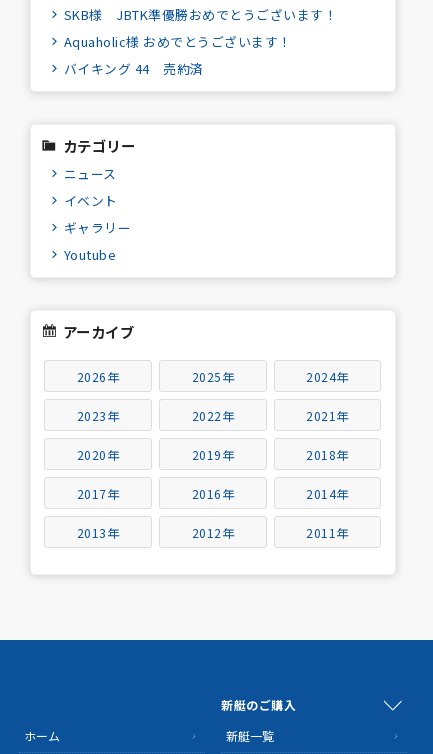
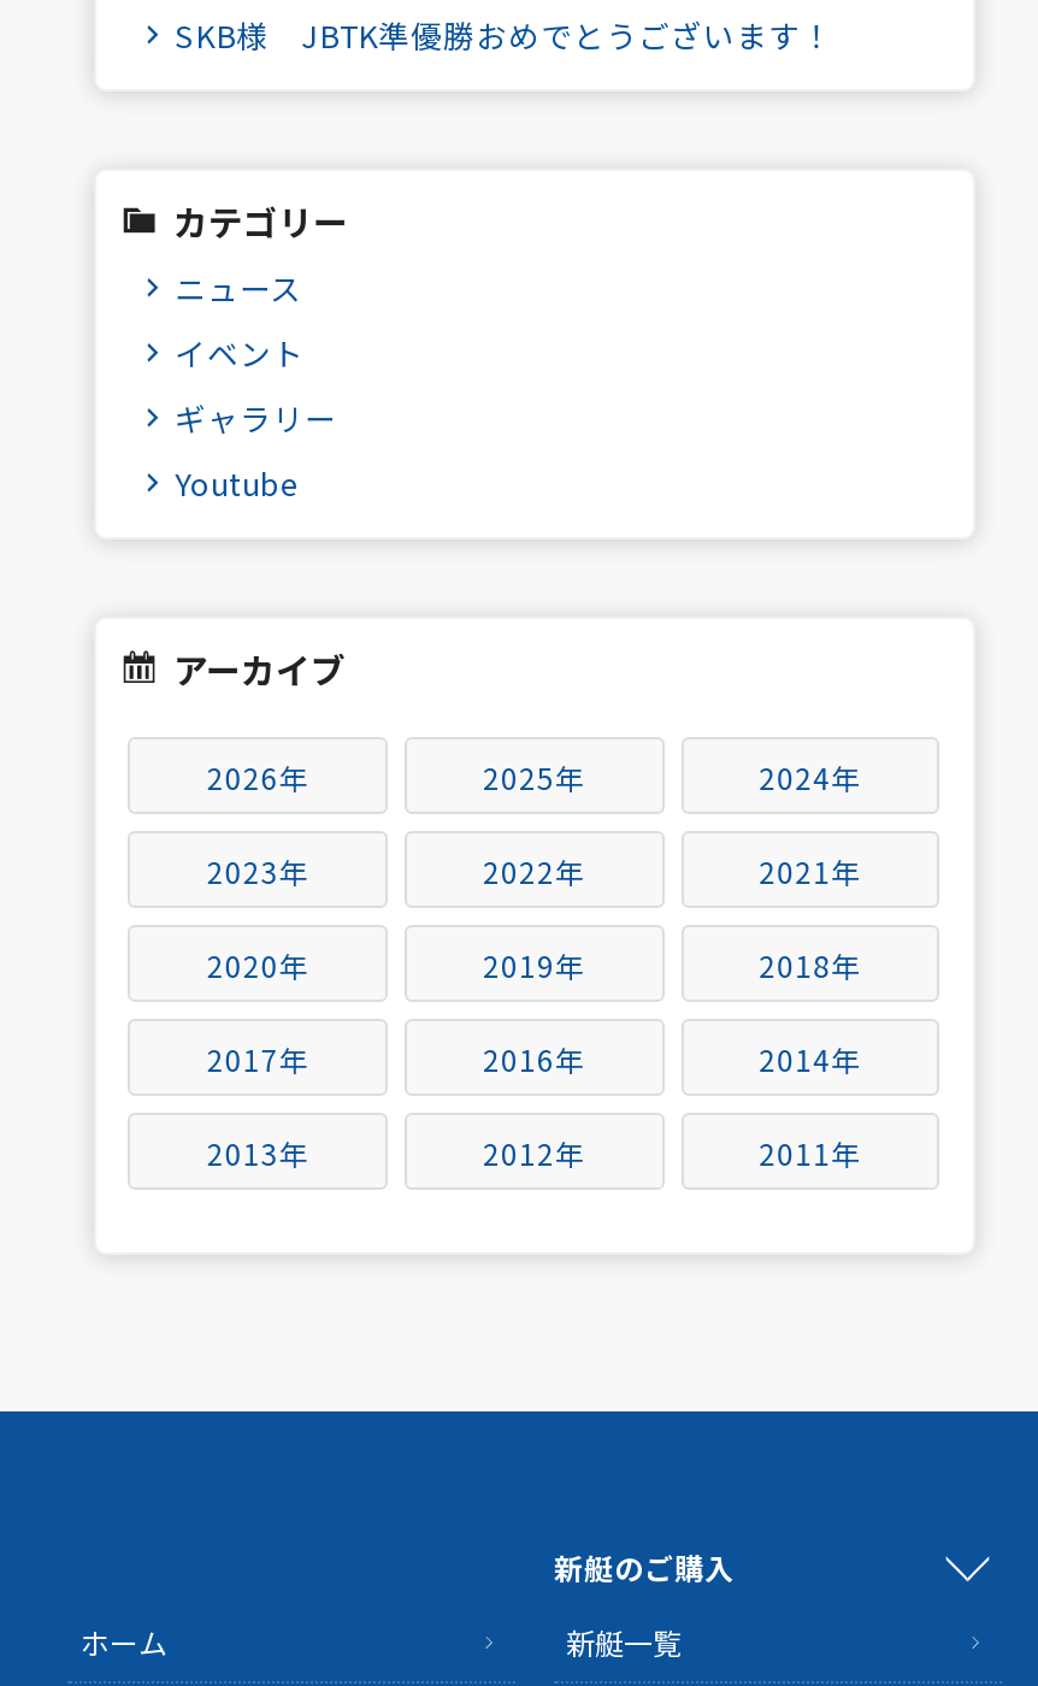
[63,32,291,78] Aquaholic様 おめでとうございます！ | バイキング 44 売約済 -> none

